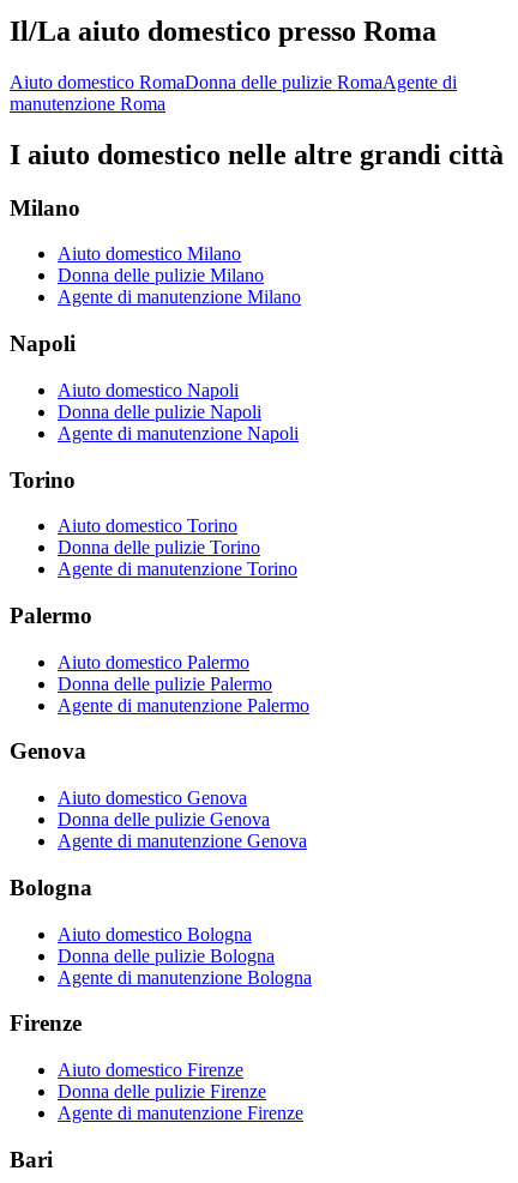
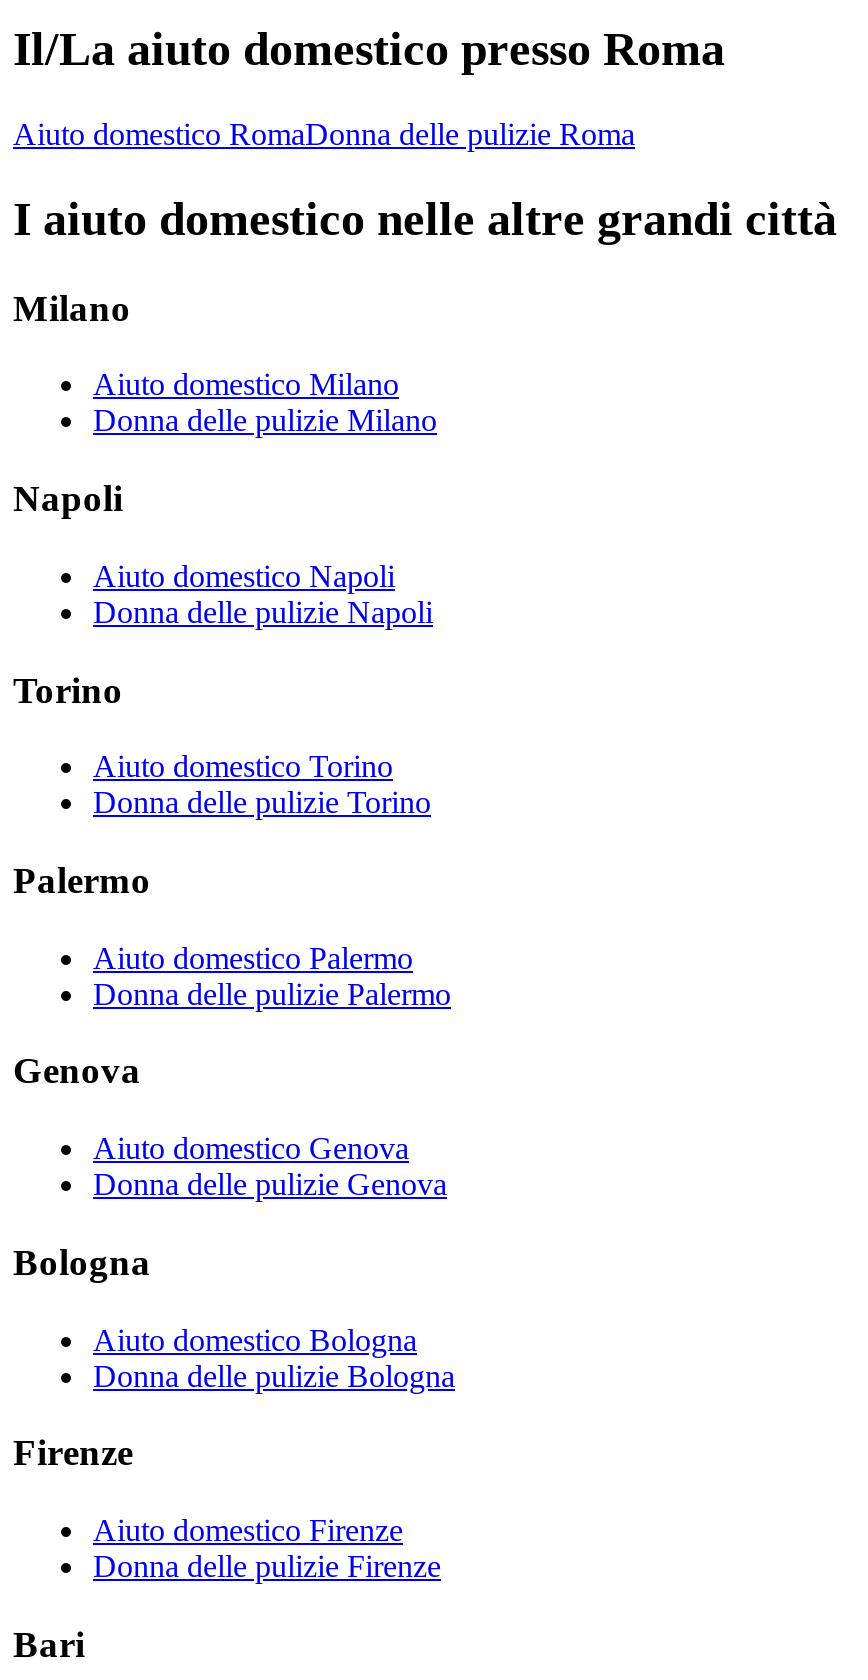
[10,72,457,114] Aiuto domestico RomaDonna delle pulizie RomaAgente di | manutenzione Roma -> [13,117,635,151] Aiuto domestico RomaDonna delle pulizie Roma
[58,287,301,307] Agente di manutenzione Milano -> none
[58,423,299,443] Agente di manutenzione Napoli -> none
[58,559,297,579] Agente di manutenzione Torino -> none
[58,695,309,715] Agente di manutenzione Palermo -> none
[58,831,307,851] Agente di manutenzione Genova -> none
[58,967,312,987] Agente di manutenzione Bologna -> none
[58,1103,303,1123] Agente di manutenzione Firenze -> none

